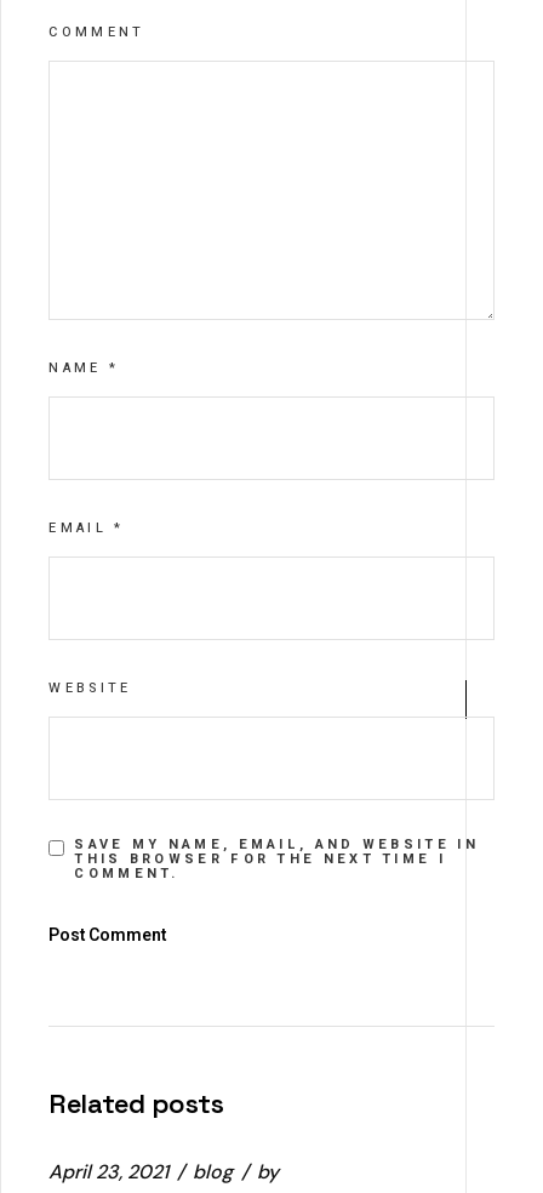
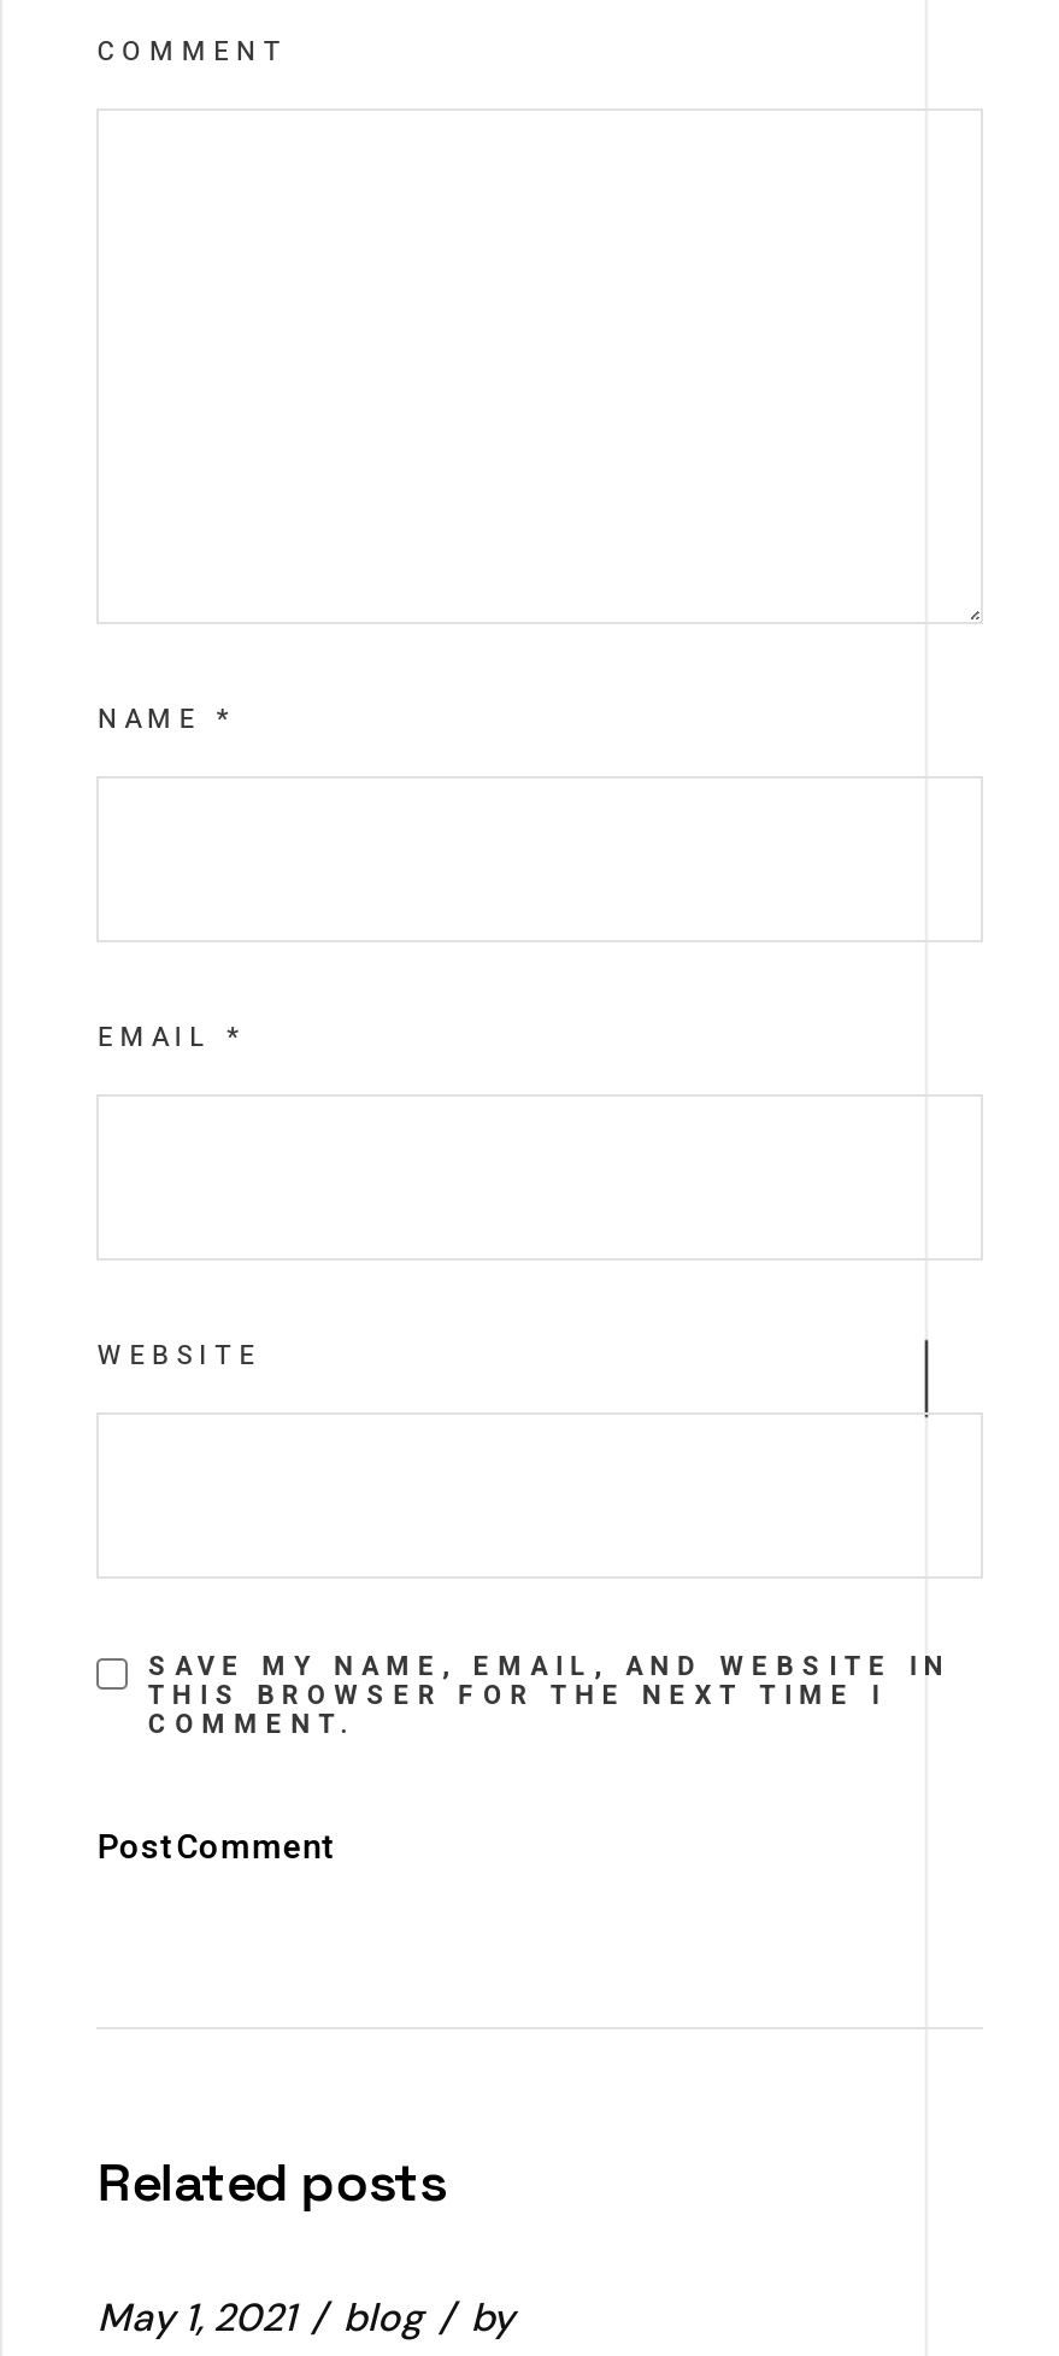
[49,1159,279,1184] April 23, 2021 blog by -> [97,2292,514,2343] May 1, 2021 blog by

